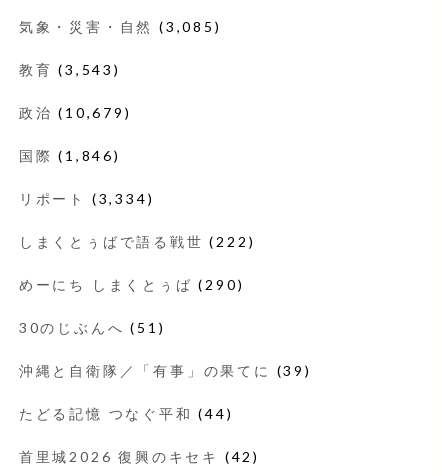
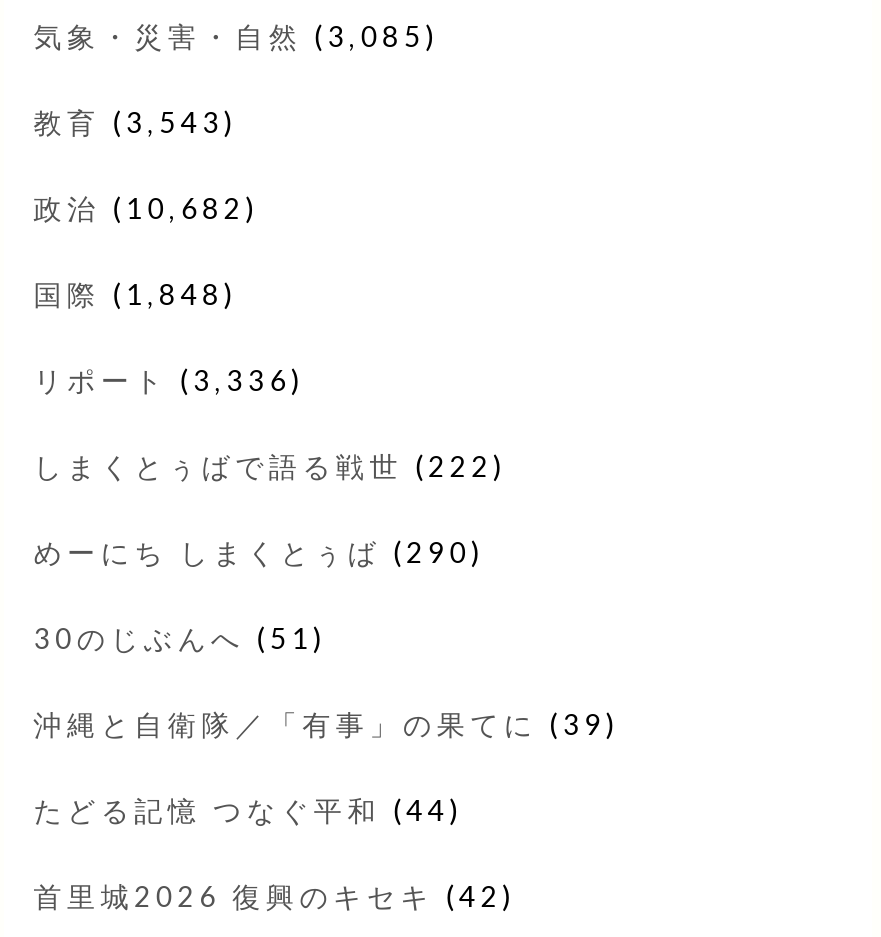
[19,104,131,121] 政治(10,679) -> [33,191,259,225] 政治(10,682)
[19,147,121,164] 国際(1,846) -> [33,277,237,311] 国際(1,848)
[19,190,154,207] リポート(3,334) -> [33,363,305,397] リポート(3,336)

